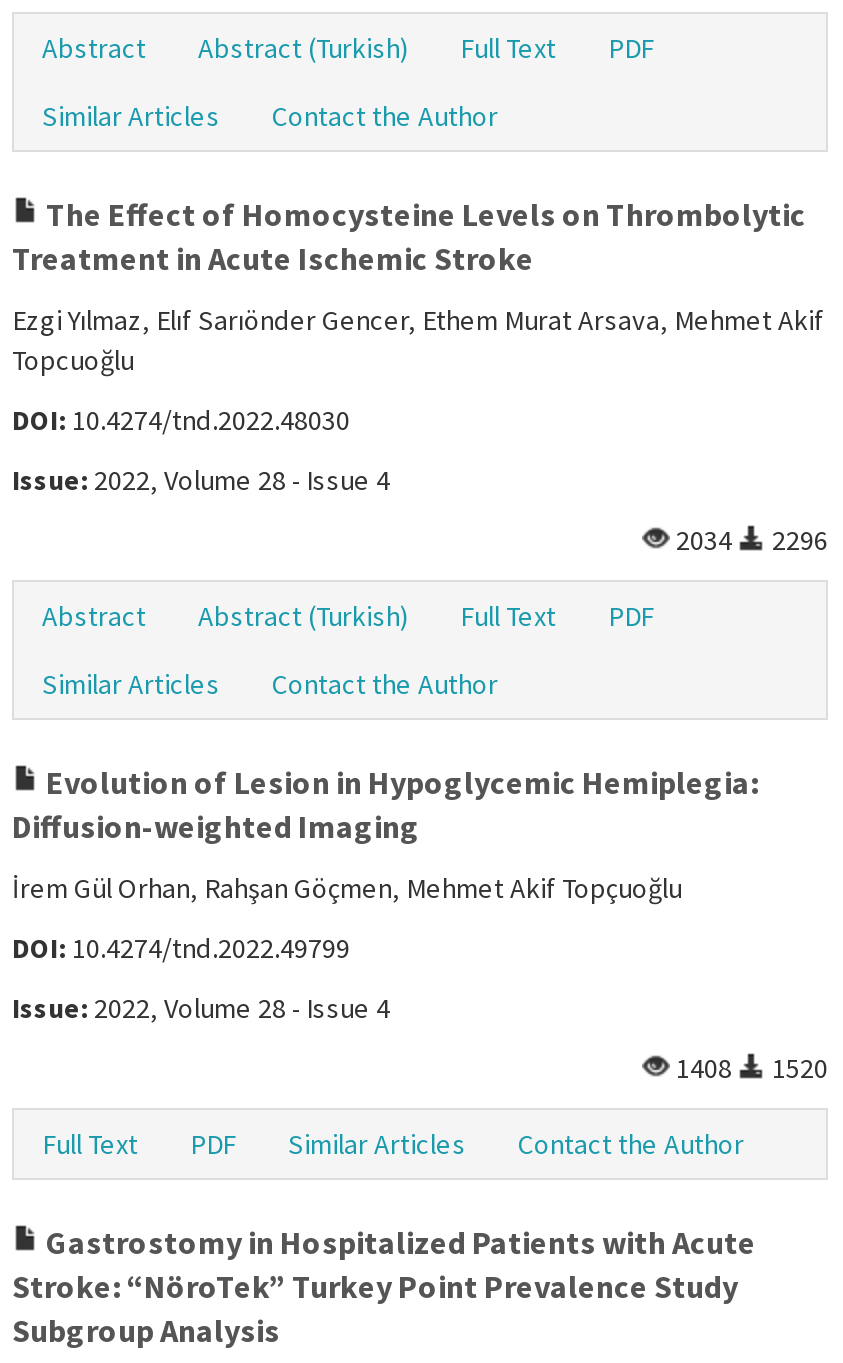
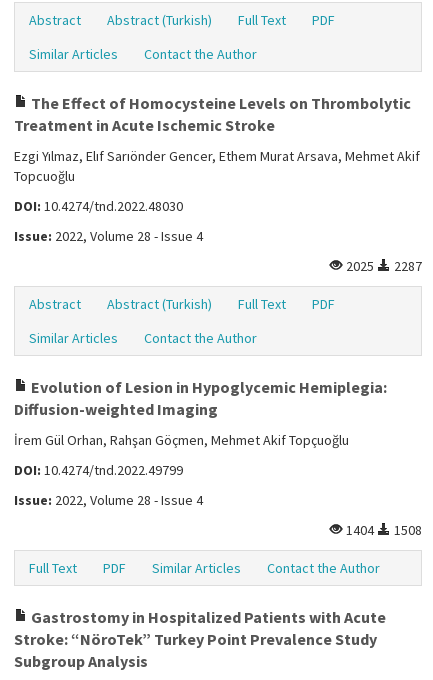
[670,522,738,558] 2034 -> [343,257,377,275] 2025
[766,522,828,558] 2296 -> [391,257,422,275] 2287
[670,1050,738,1086] 1408 -> [343,521,377,539] 1404
[766,1050,828,1086] 1520 -> [391,521,422,539] 1508

